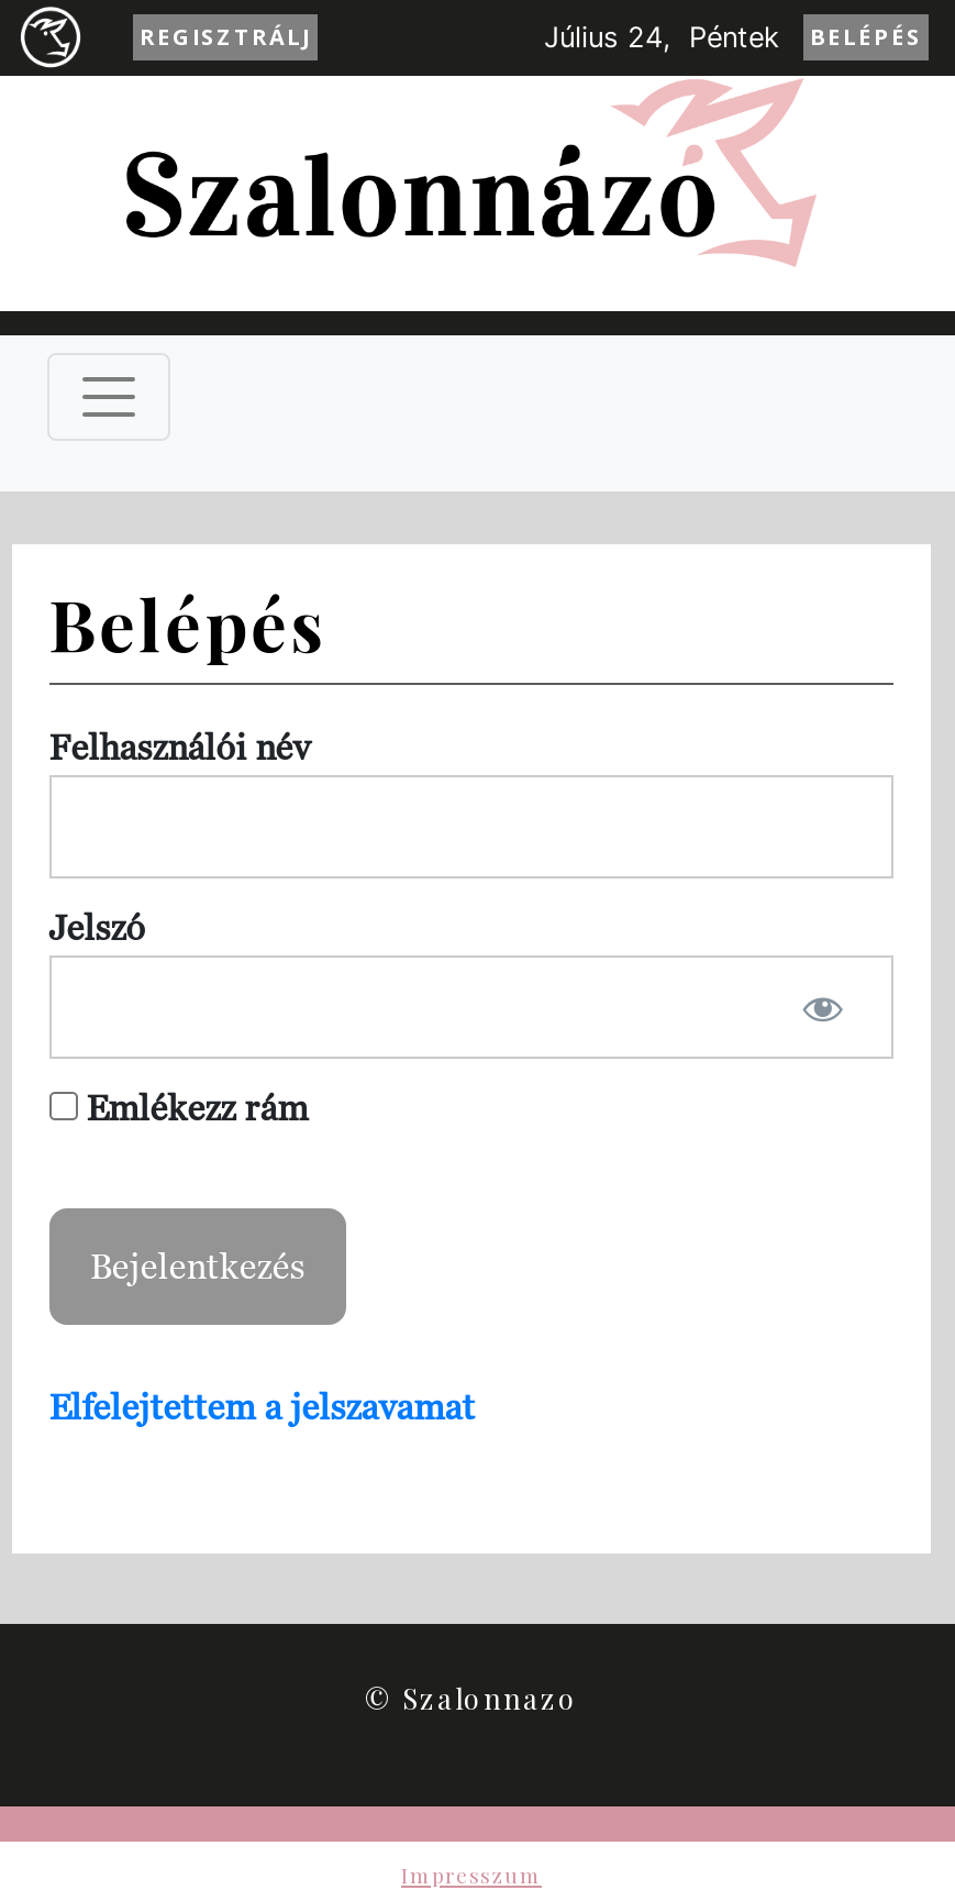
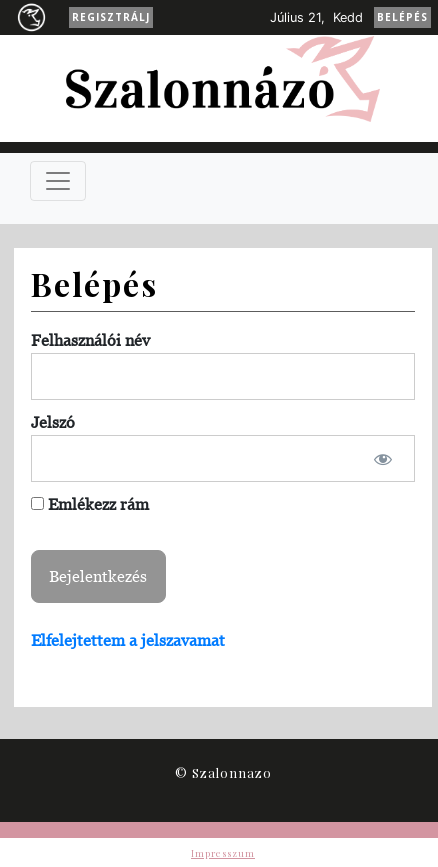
[526,20,779,53] Július 24, Péntek -> [262,10,363,25] Július 21, Kedd

